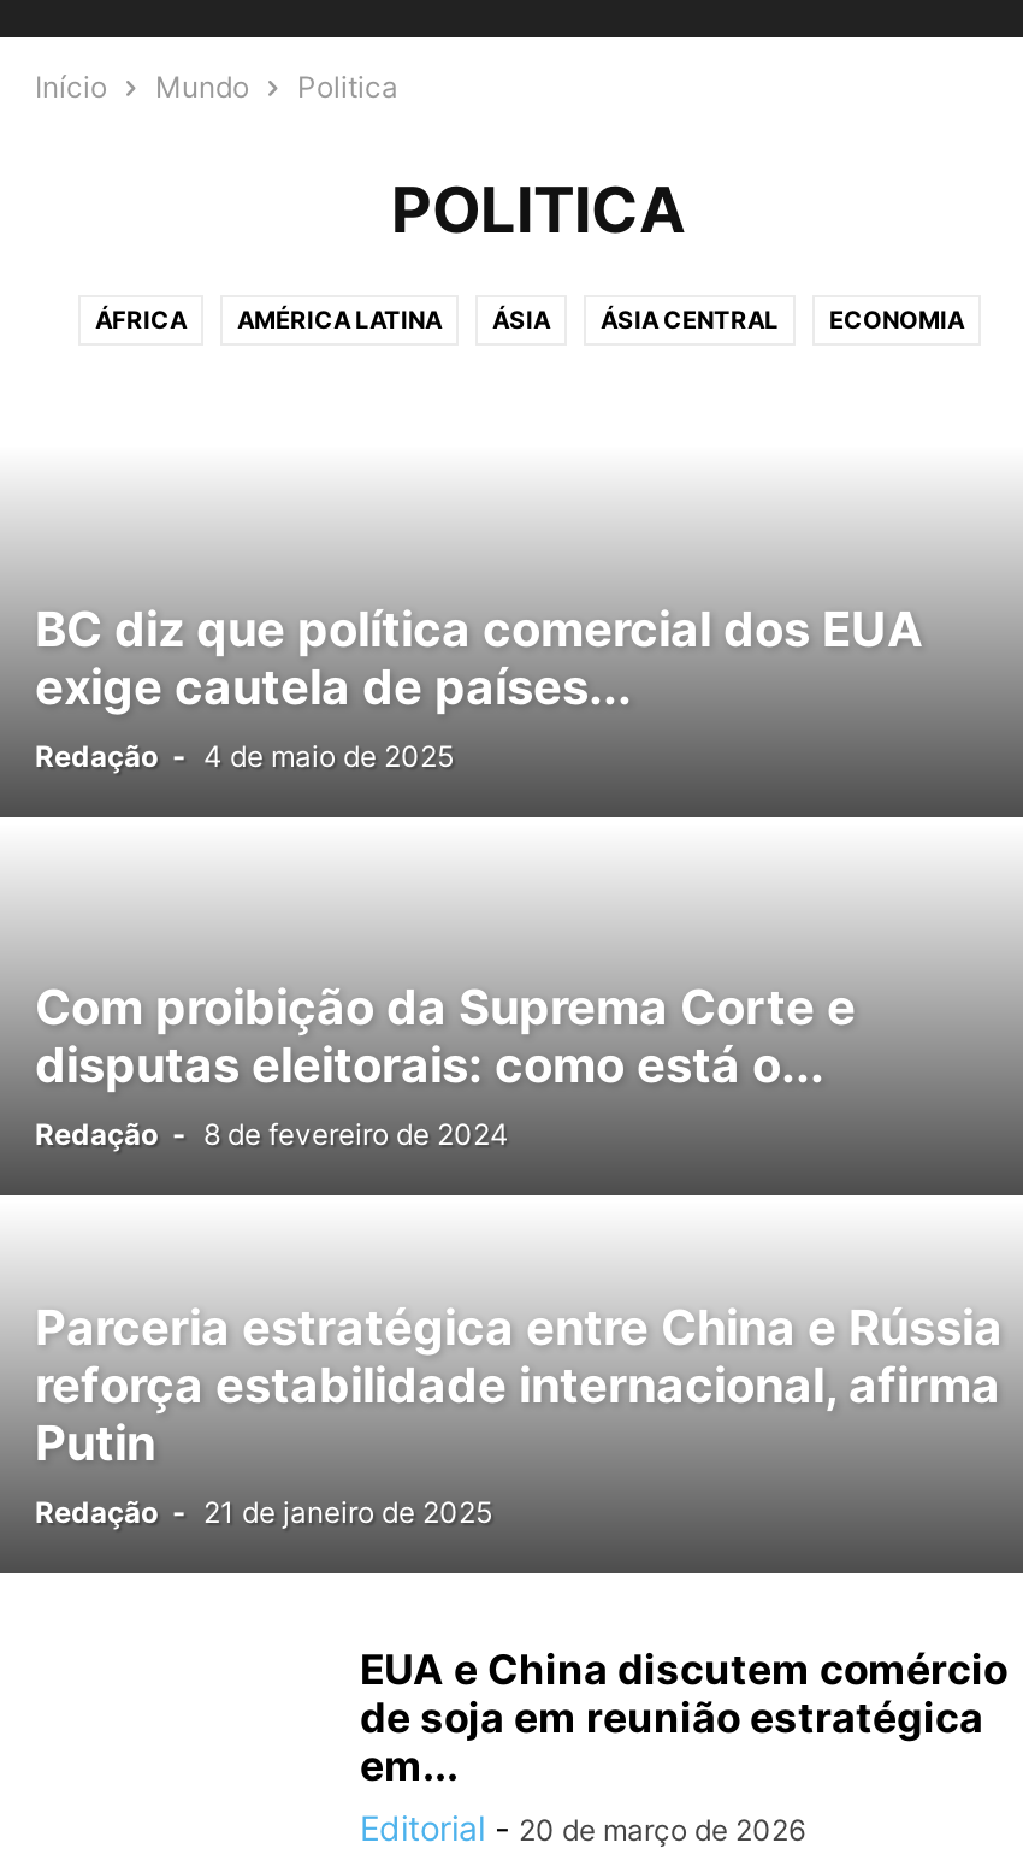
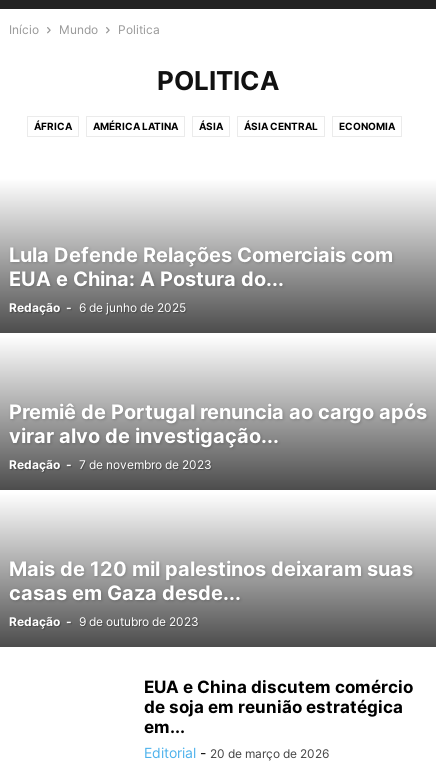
[35,601,923,774] BC diz que política comercial dos EUA | exige cautela de países... | Redação - 4 de maio de 2025 -> [9,243,393,315] Lula Defende Relações Comerciais com | EUA e China: A Postura do... | Redação - 6 de junho de 2025
[35,979,856,1152] Com proibição da Suprema Corte e | disputas eleitorais: como está o... | Redação - 8 de fevereiro de 2024 -> [9,400,427,472] Premiê de Portugal renuncia ao cargo após | virar alvo de investigação... | Redação - 7 de novembro de 2023
[35,1299,1003,1530] Parceria estratégica entre China e Rússia | reforça estabilidade internacional, afirma | Putin | Redação - 21 de janeiro de 2025 -> [9,557,413,629] Mais de 120 mil palestinos deixaram suas | casas em Gaza desde... | Redação - 9 de outubro de 2023

